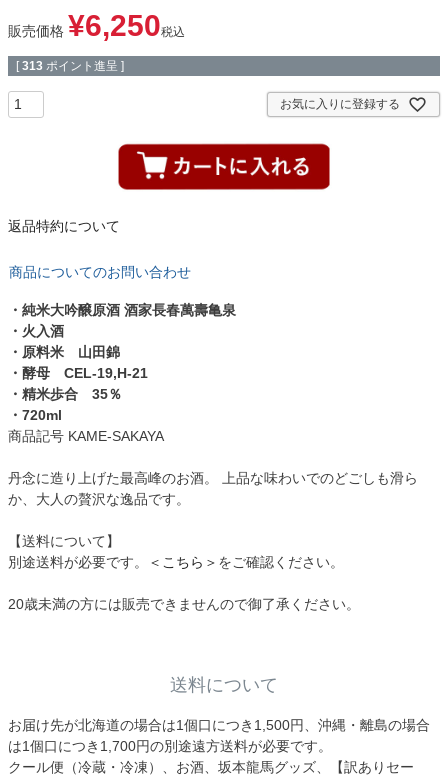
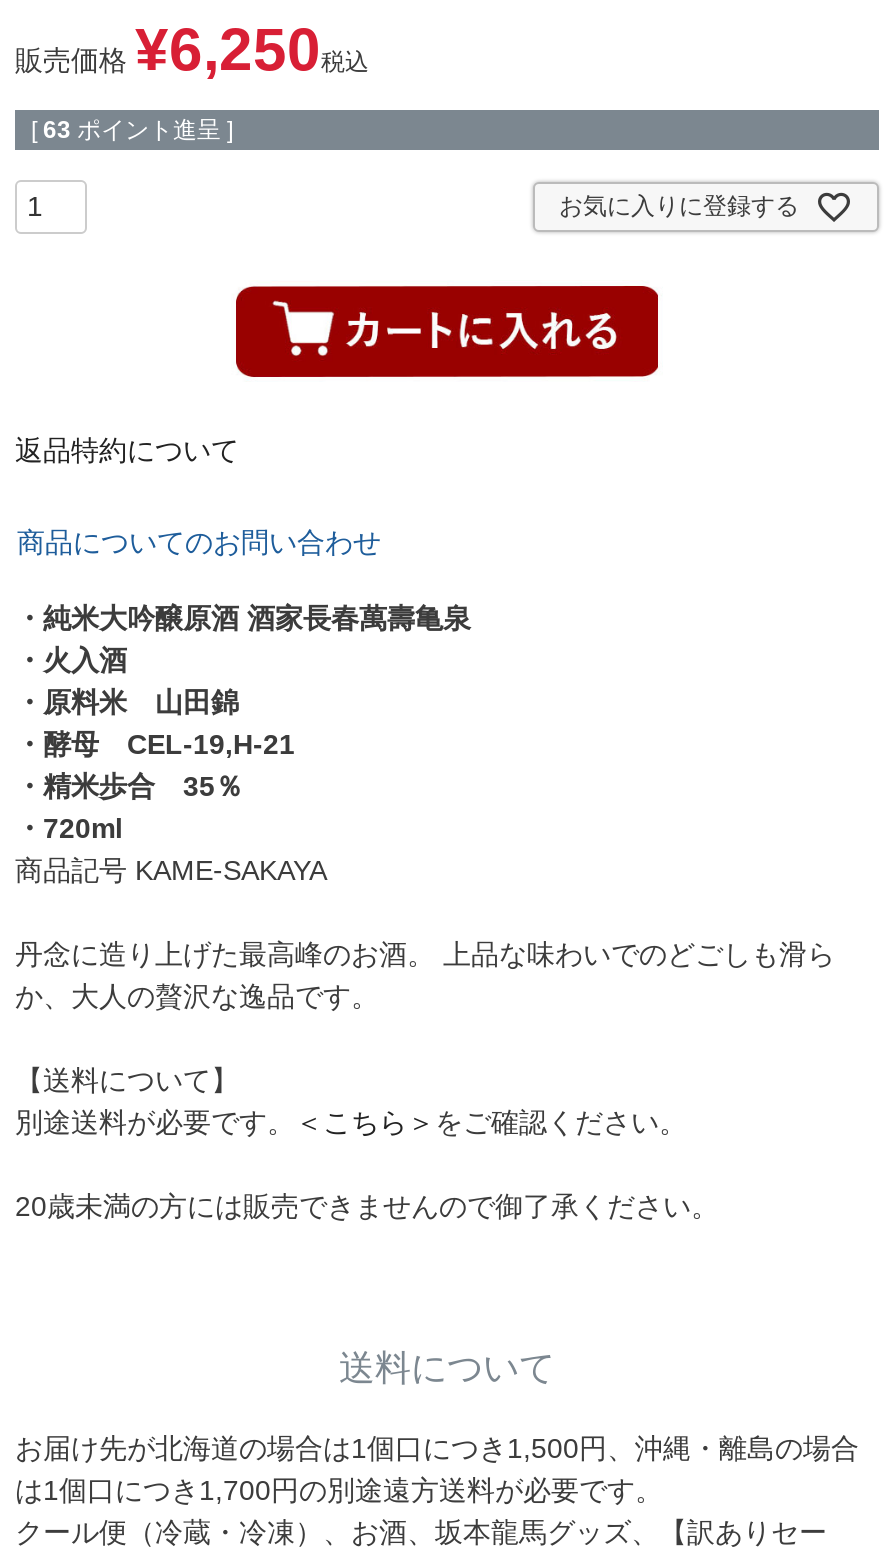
[16,59,124,73] [ 313 ポイント進呈 ] -> [31,115,233,143] [ 63 ポイント進呈 ]

